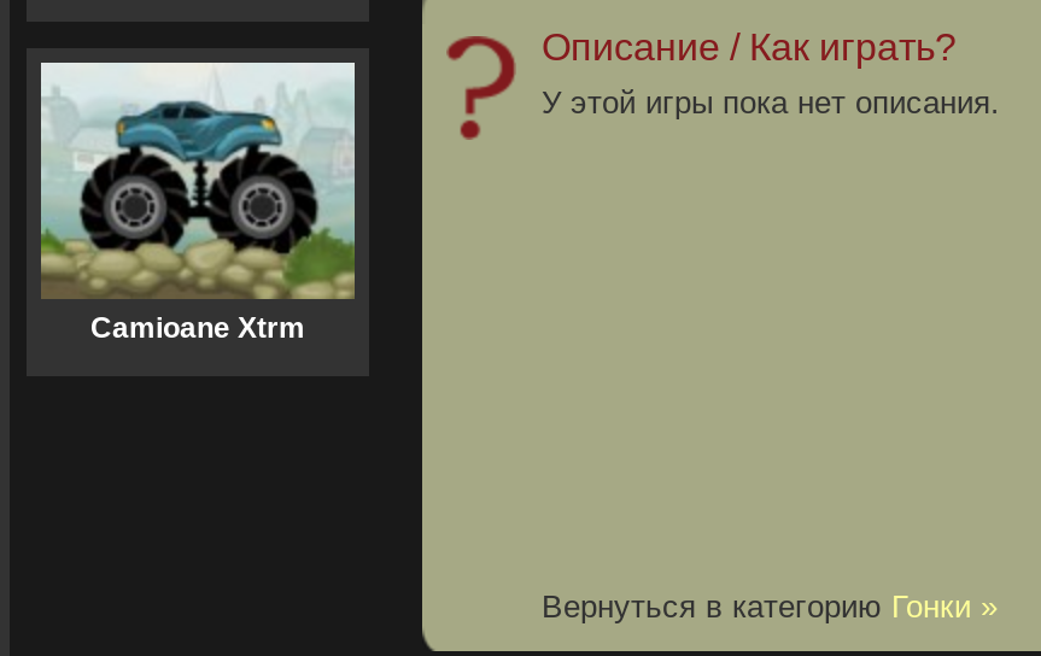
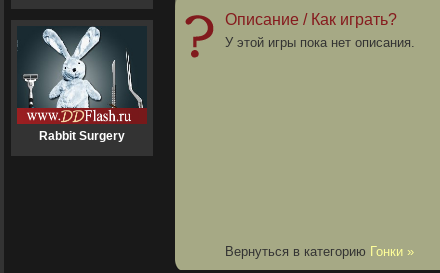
[39,60,357,345] [image] | Camioane Xtrm -> [16,26,147,143] [image] | Rabbit Surgery

